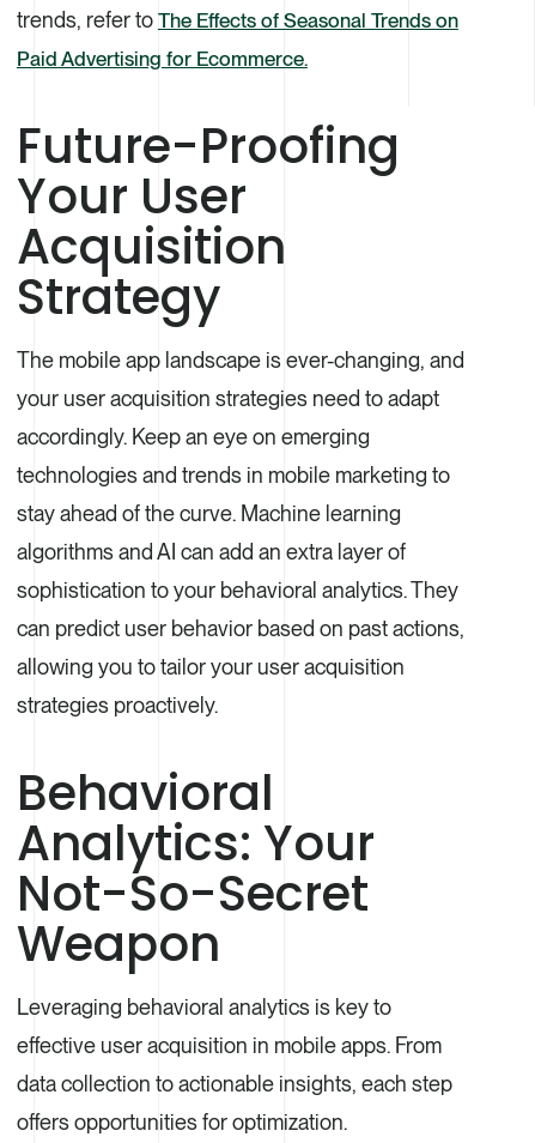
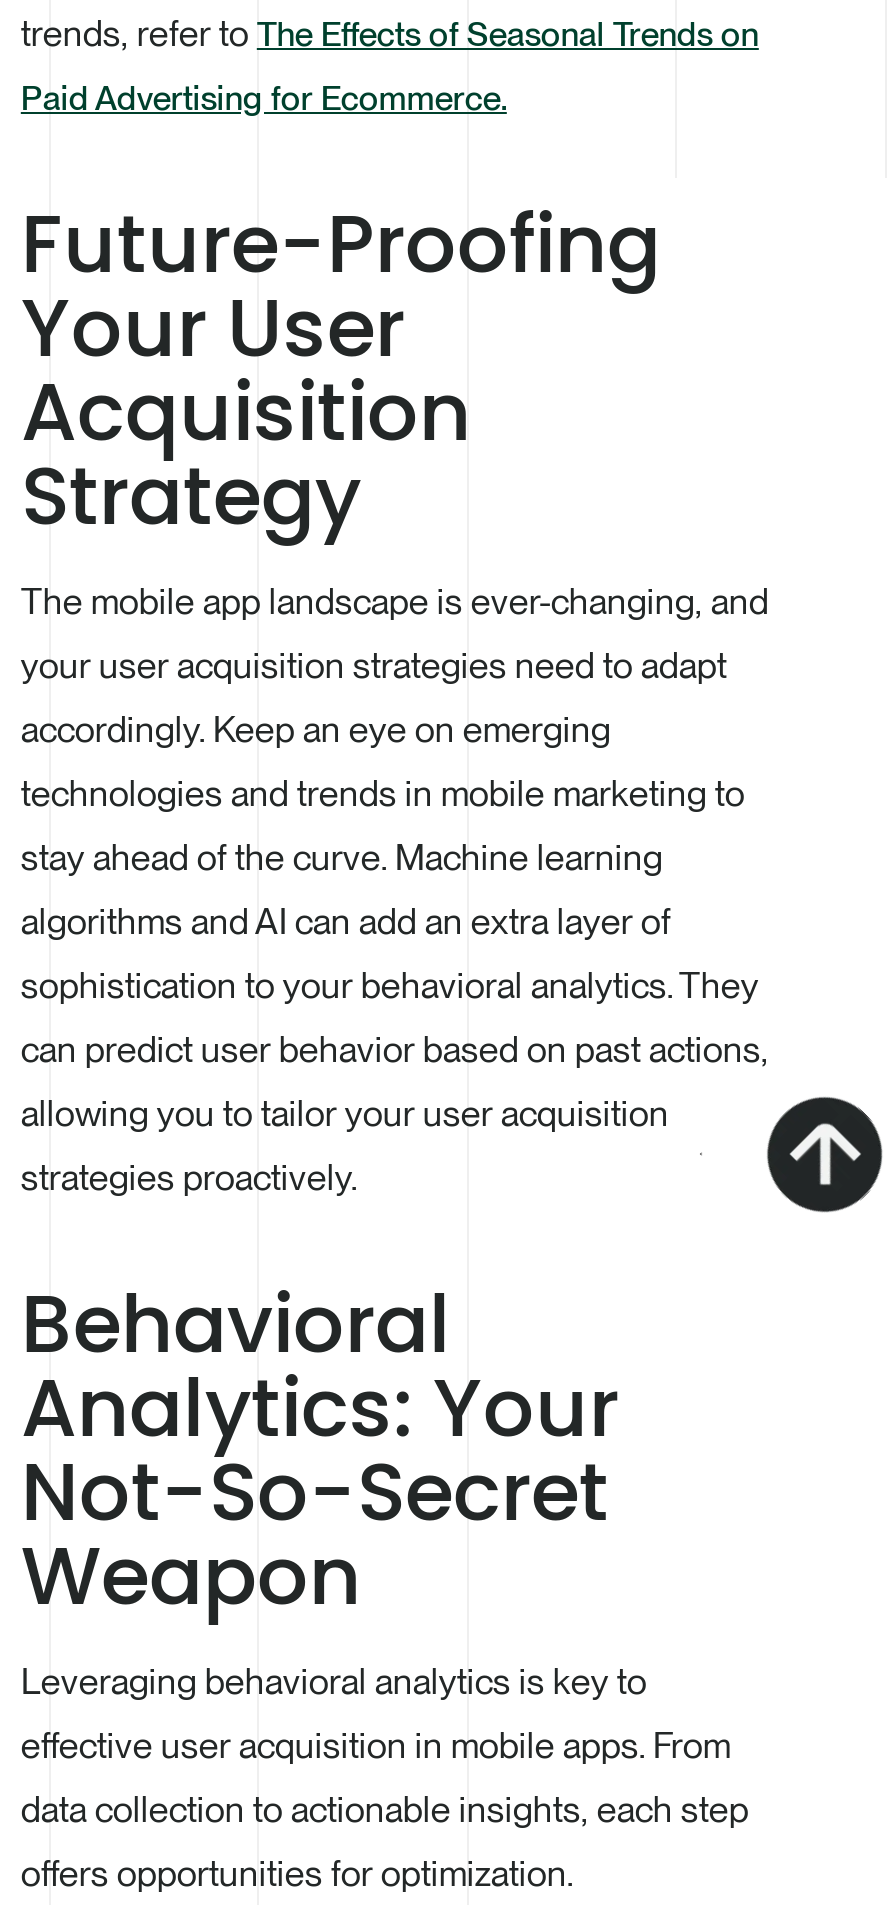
none -> [765,1094,881,1214] [image]

